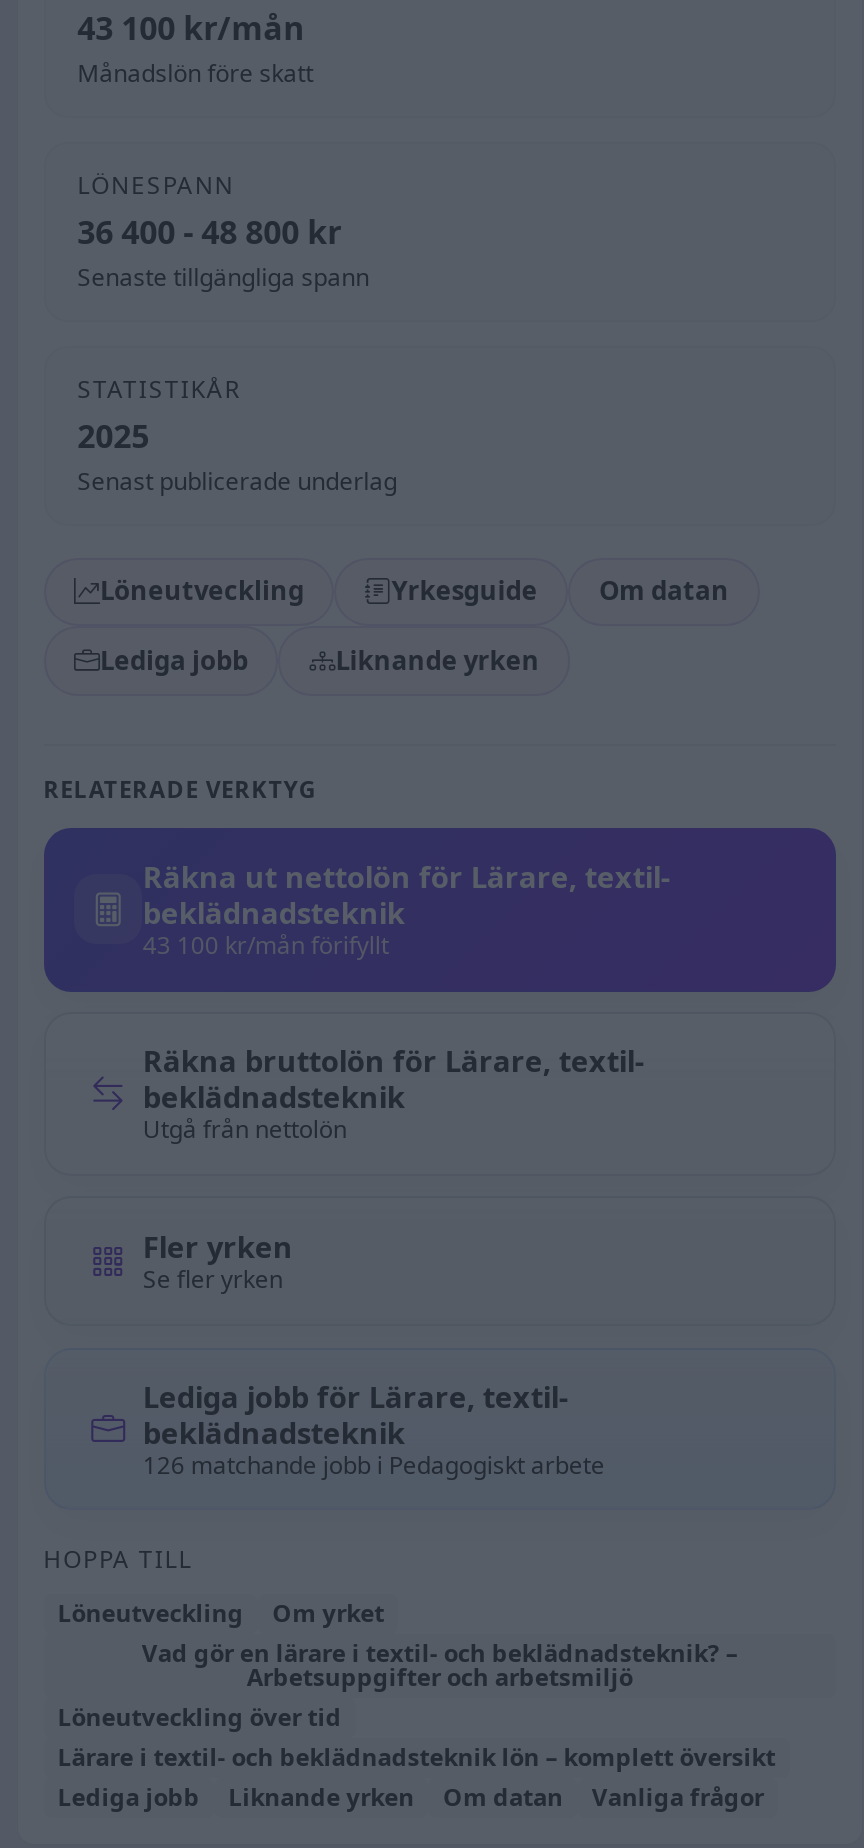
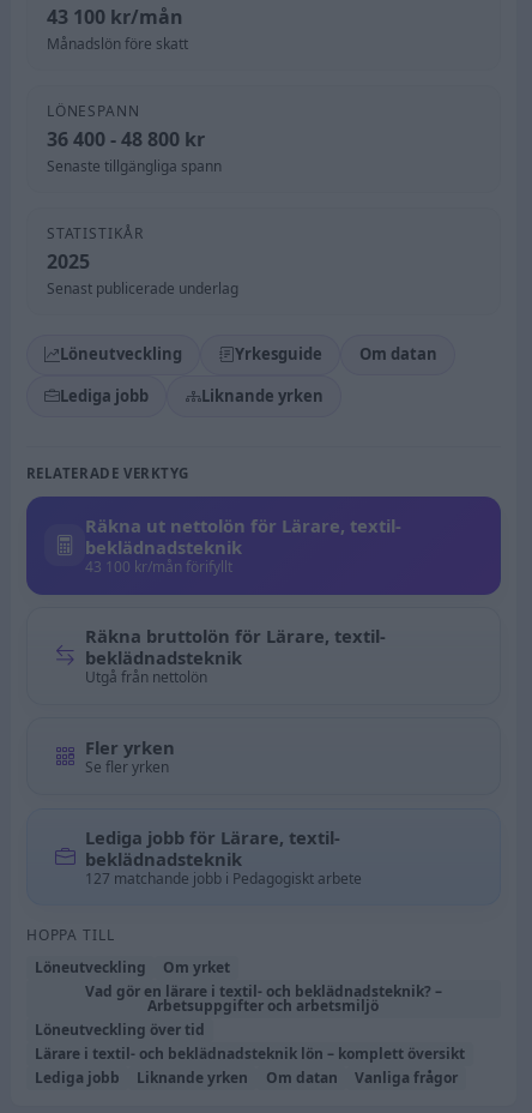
[143,1448,605,1482] 126 matchande jobb i Pedagogiskt arbete -> [86,868,362,889] 127 matchande jobb i Pedagogiskt arbete

